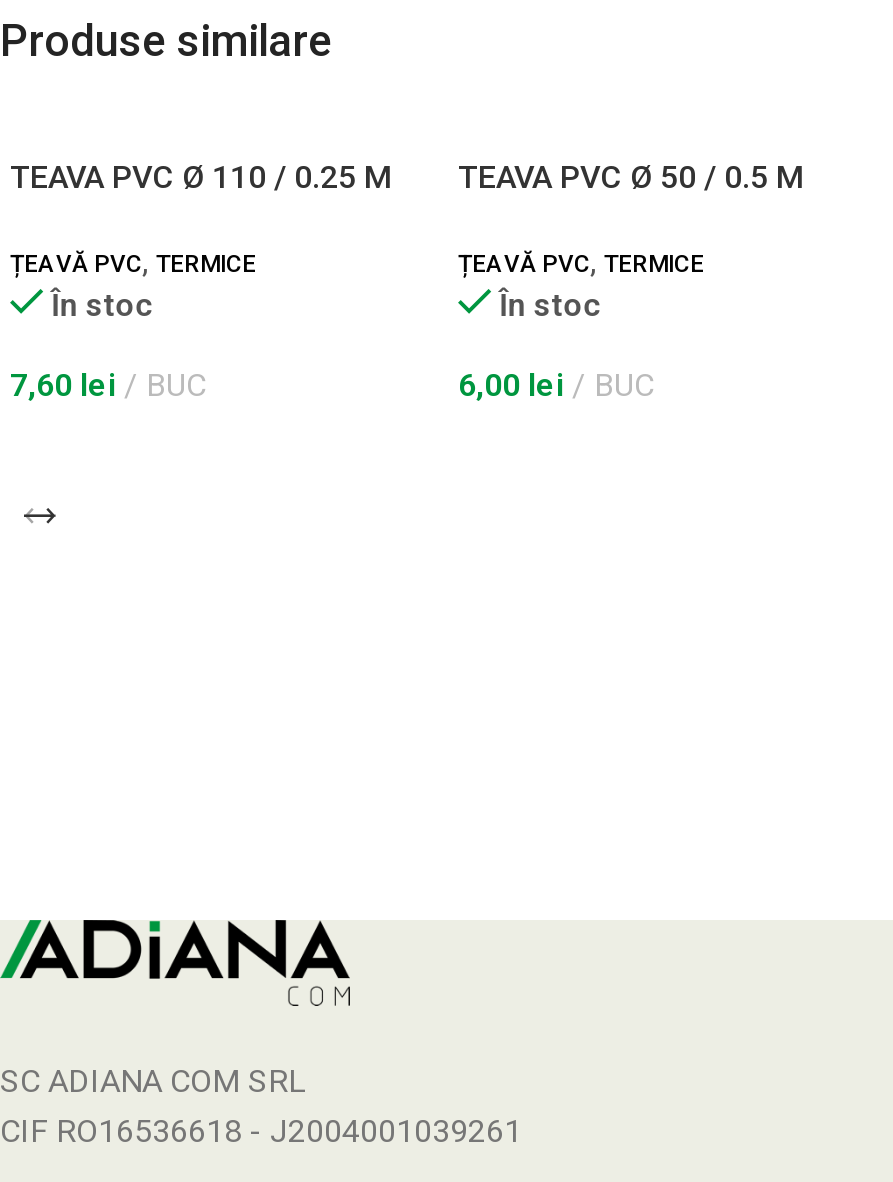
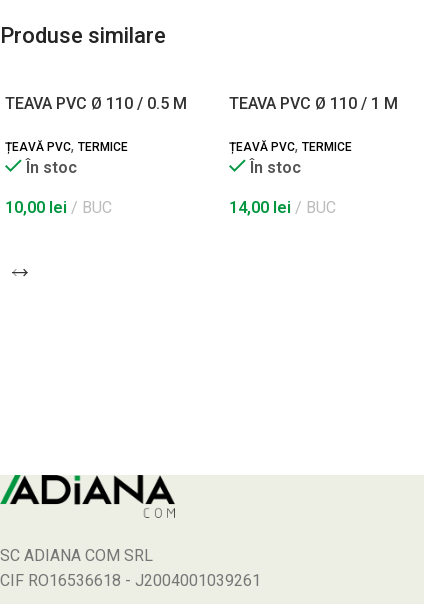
[10,159,392,197] TEAVA PVC Ø 110 / 0.25 M -> [5,94,187,113] TEAVA PVC Ø 110 / 0.5 M
[458,159,804,197] TEAVA PVC Ø 50 / 0.5 M -> [229,94,398,113] TEAVA PVC Ø 110 / 1 M
[10,367,206,405] 7,60 lei BUC -> [5,198,112,217] 10,00 lei BUC
[458,367,654,405] 6,00 lei BUC -> [229,198,336,217] 14,00 lei BUC

